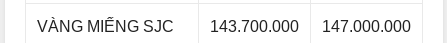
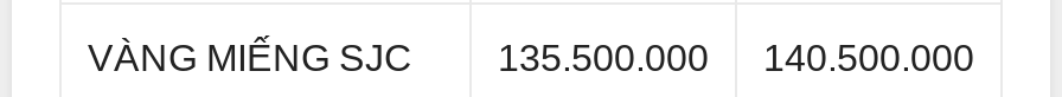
[210,18,299,35] 143.700.000 -> [498,39,709,79] 135.500.000
[322,18,411,35] 147.000.000 -> [763,39,974,79] 140.500.000

